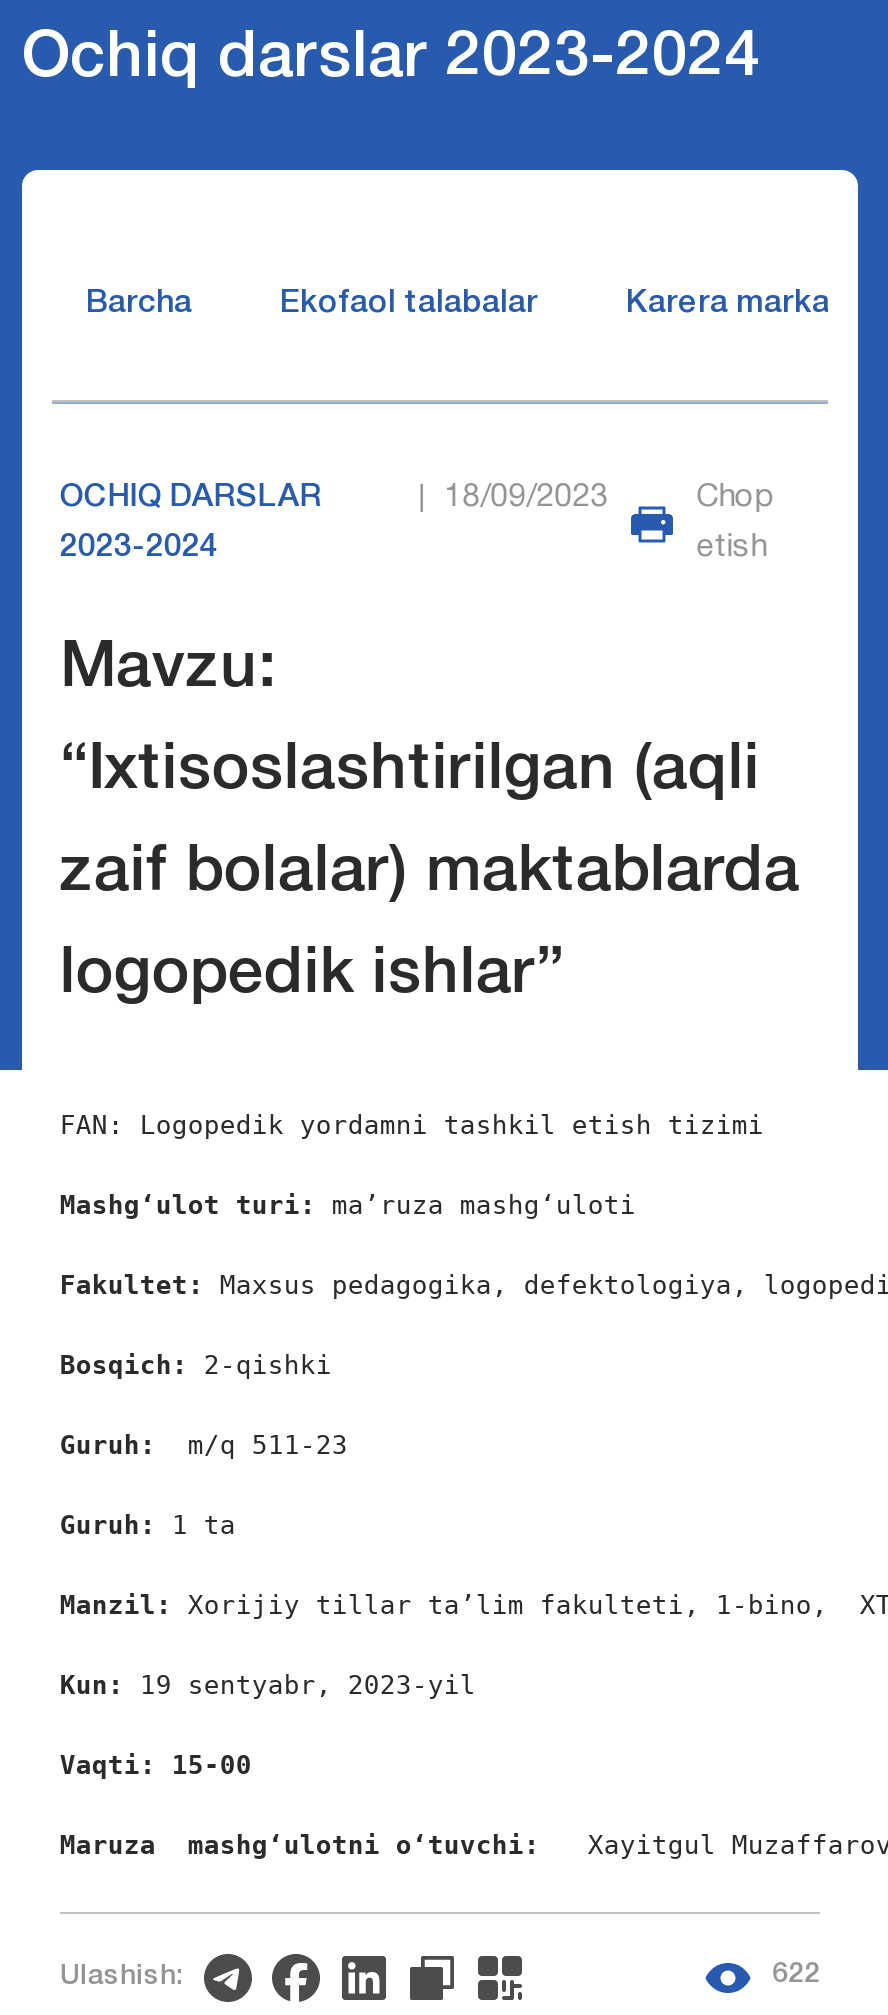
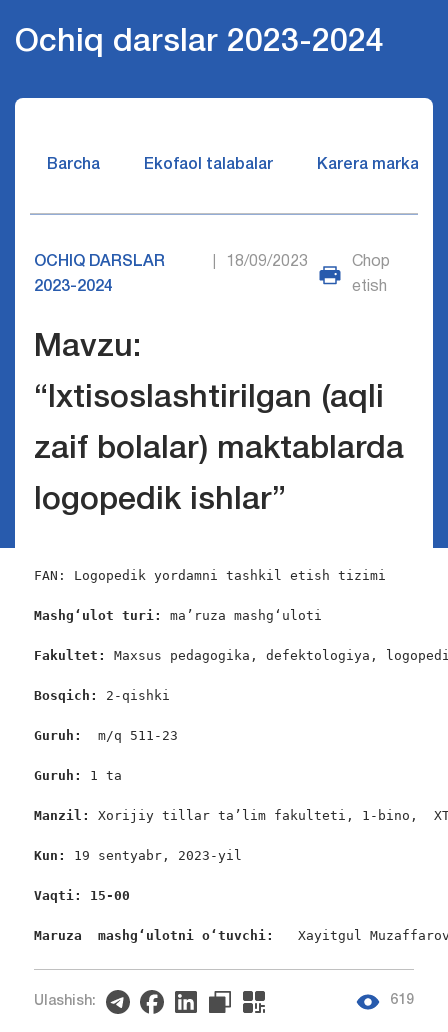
[772,1962,820,1988] 622 -> [390,994,414,1007] 619

